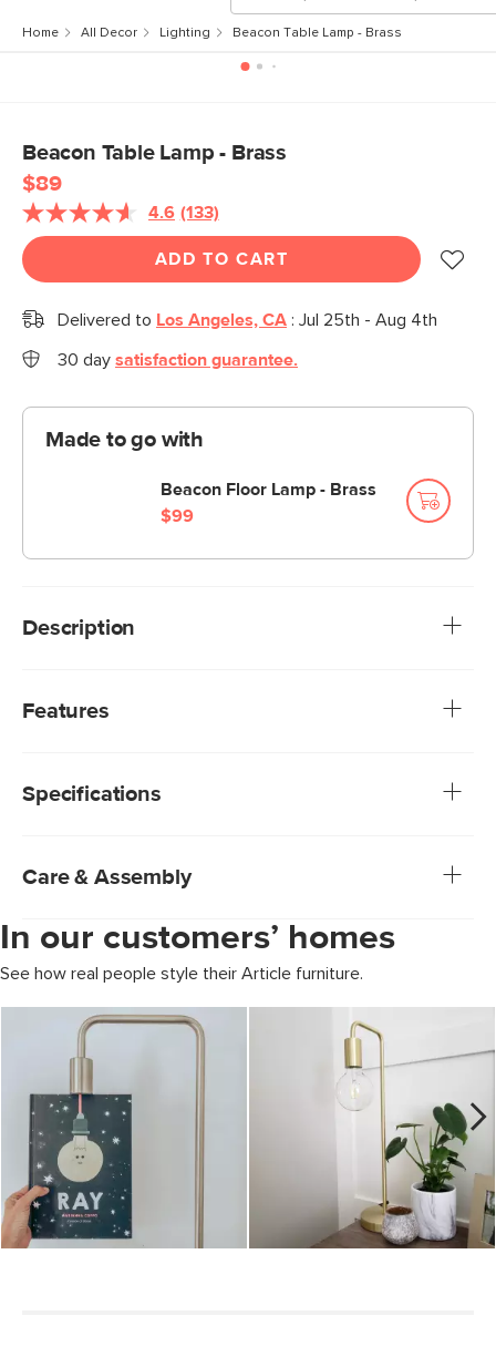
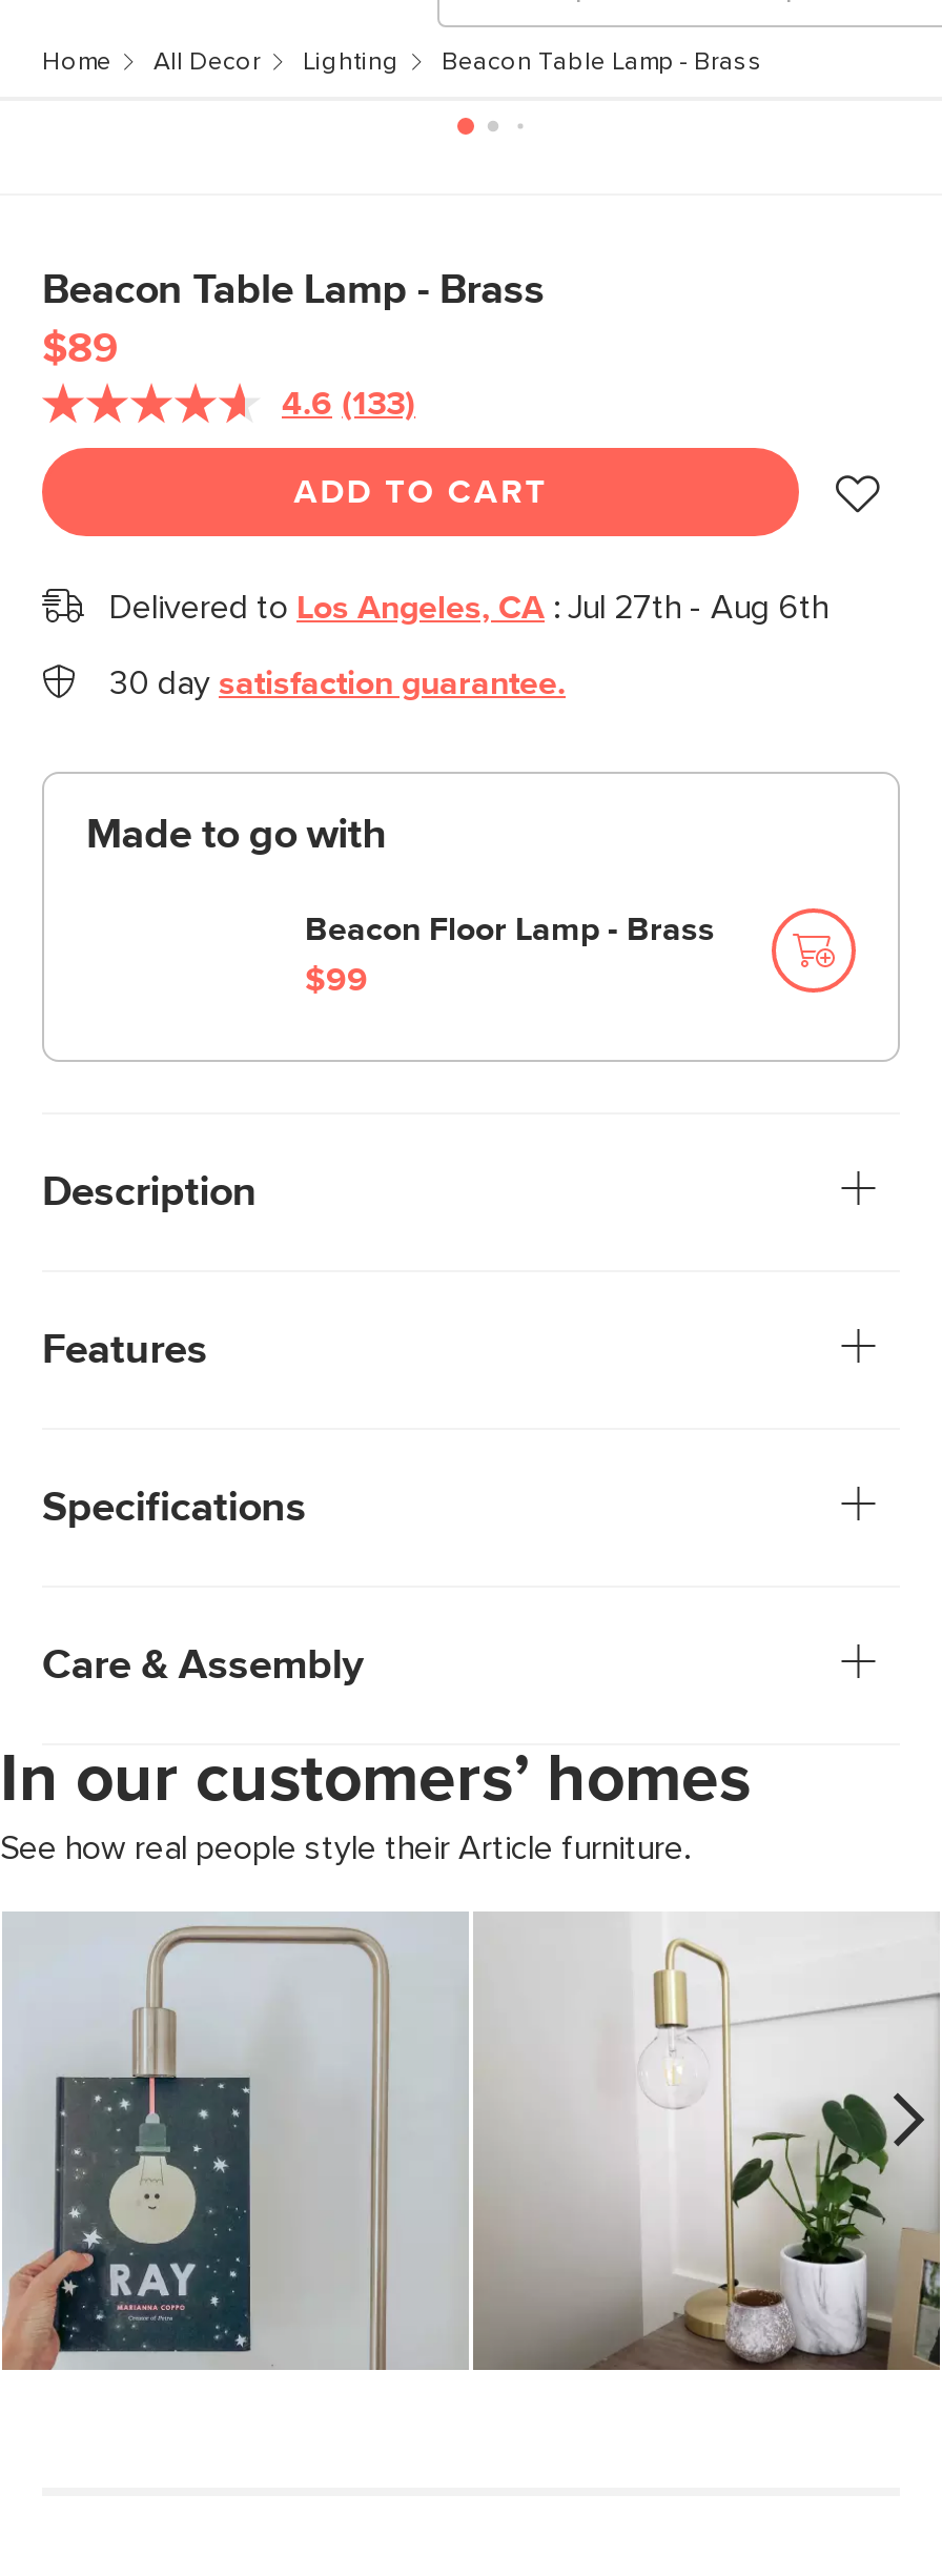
[58,311,437,329] Delivered to Los Angeles, CA: Jul 25th - Aug 4th -> [109,591,828,625] Delivered to Los Angeles, CA: Jul 27th - Aug 6th

